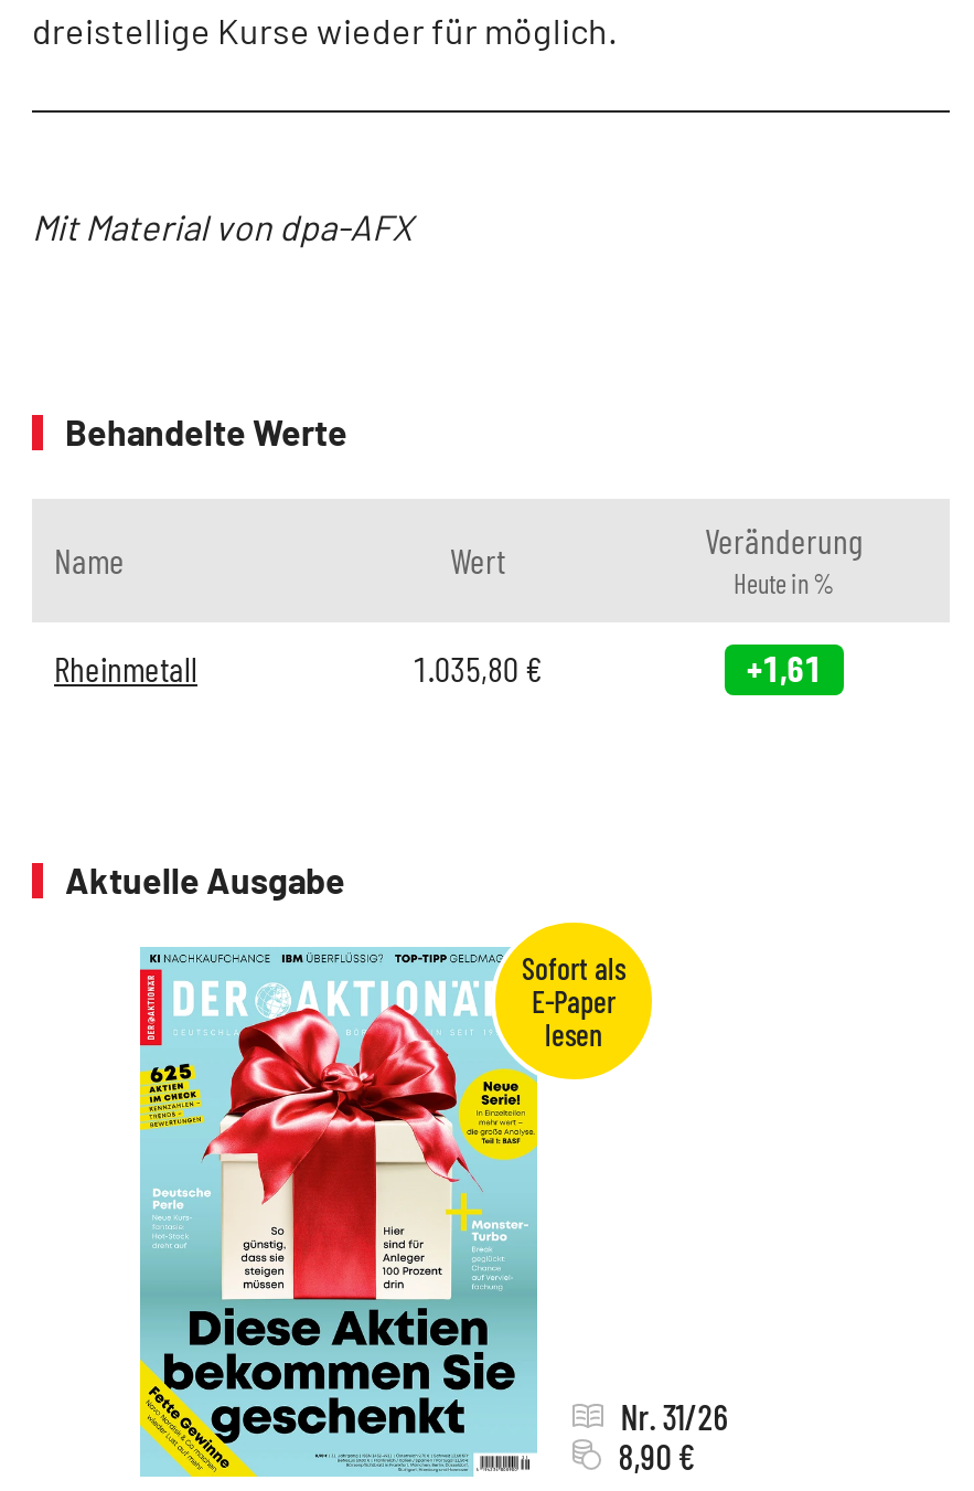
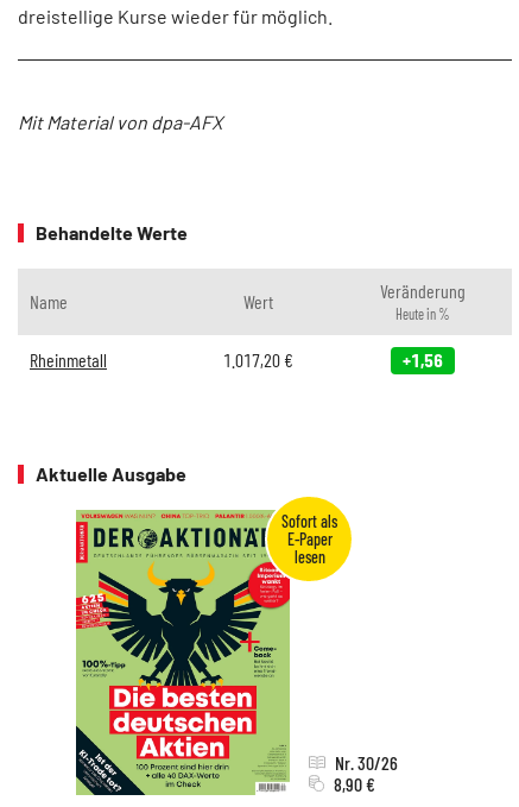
[413,647,543,689] 1.035,80 € -> [223,348,293,371] 1.017,20 €
[747,647,822,689] +1,61 -> [403,348,443,371] +1,56
[138,947,729,1479] [image] | Nr. 31/26 -> [75,509,398,796] [image] | Nr. 30/26

